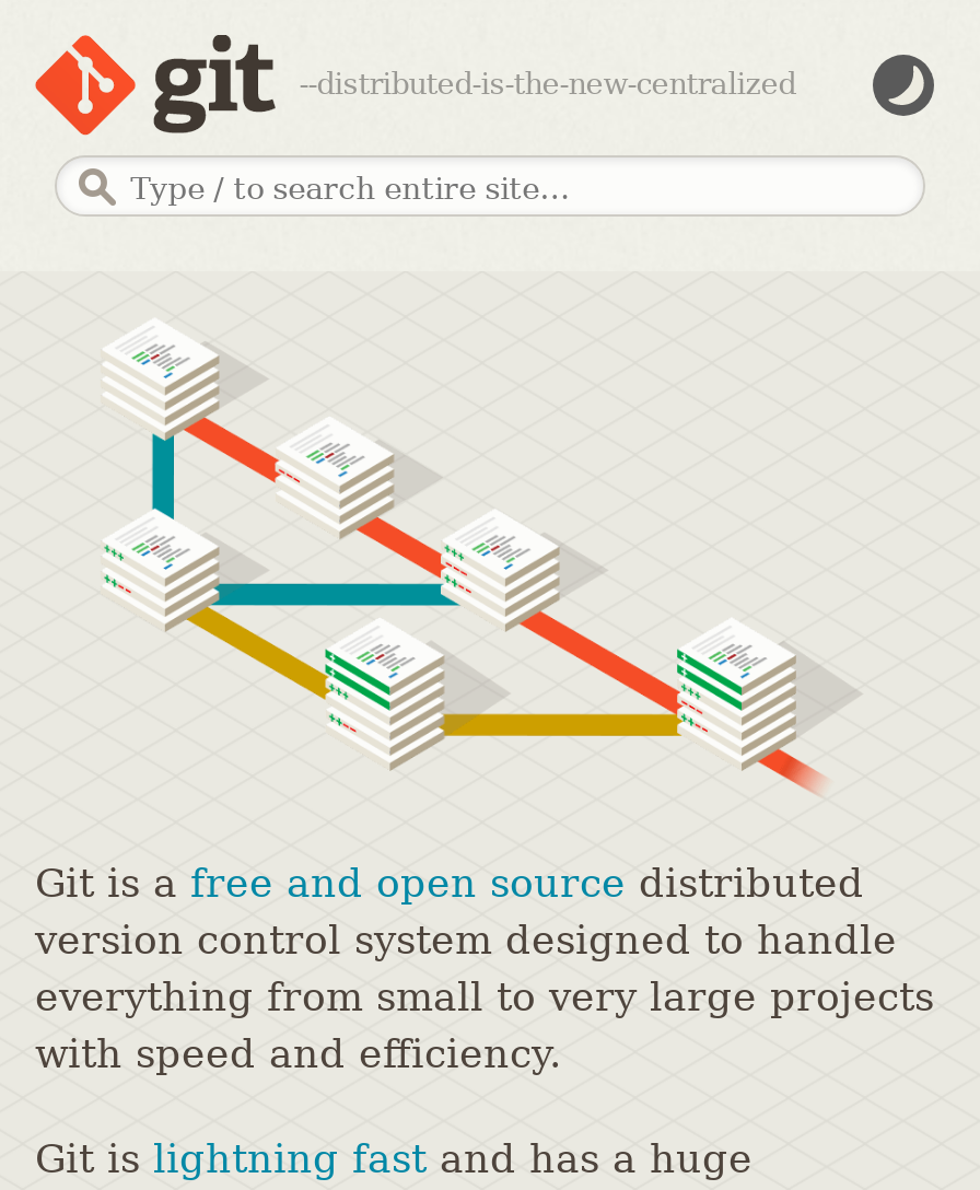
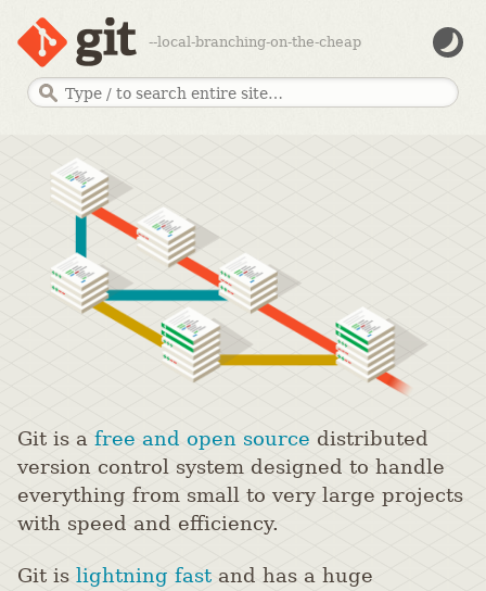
[299,68,796,101] --distributed-is-the-new-centralized -> [148,34,361,50] --local-branching-on-the-cheap

